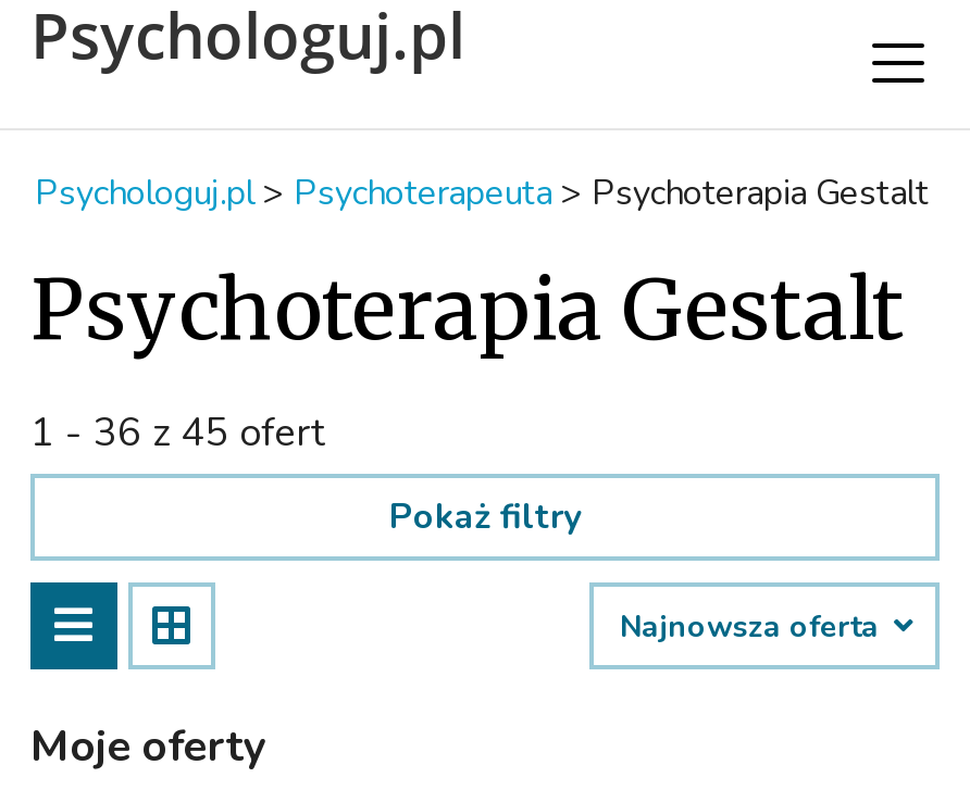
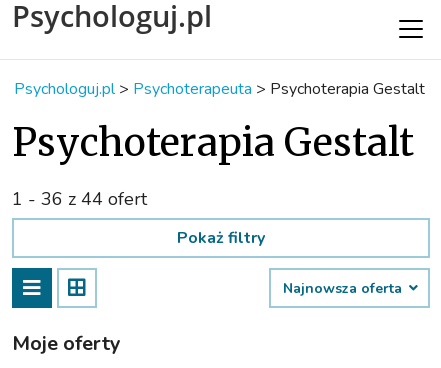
[30,406,324,459] 1 - 36 z 45 ofert -> [12,187,147,211] 1 - 36 z 44 ofert

